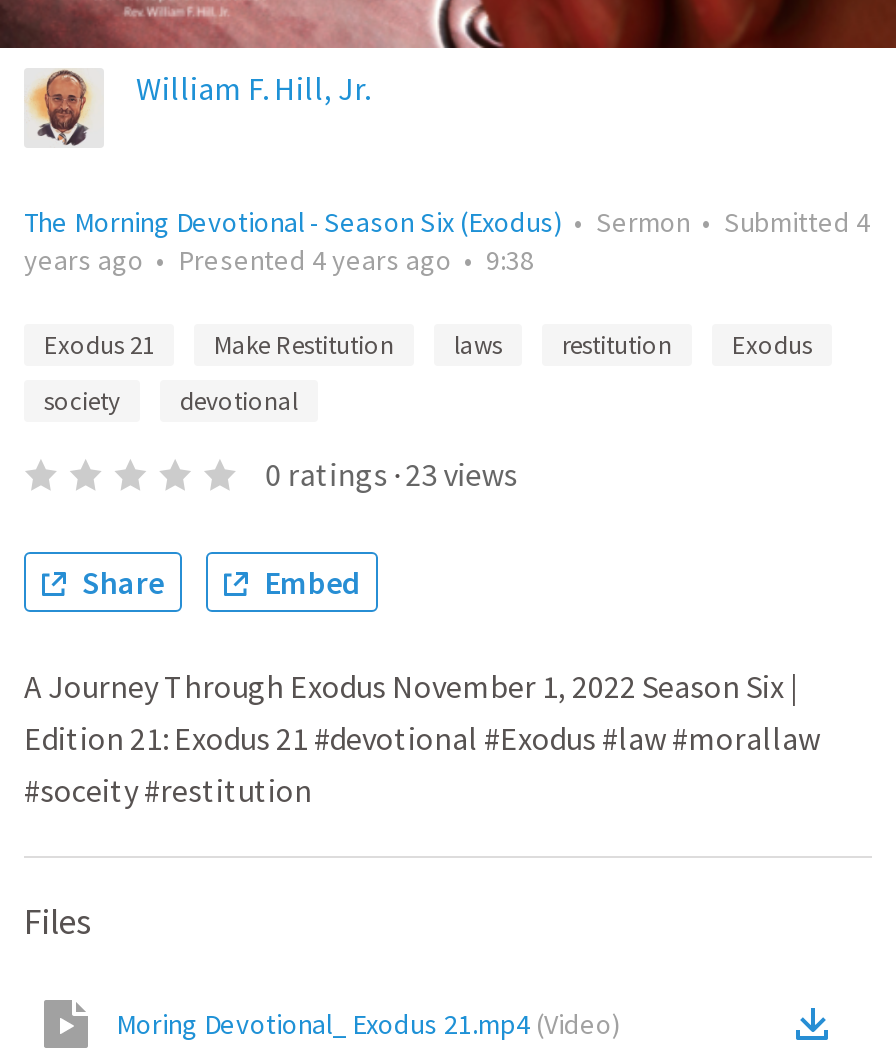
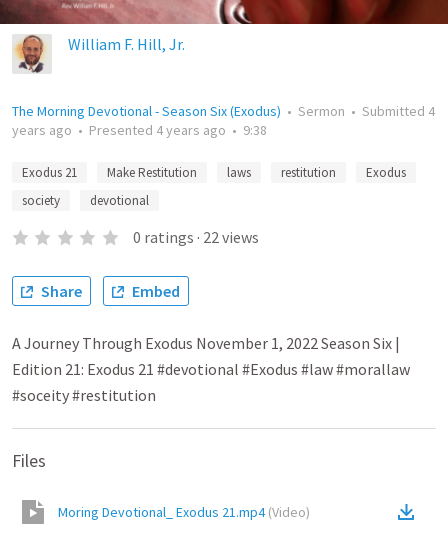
[265,454,517,494] 0 ratings · 23 views -> [133,227,259,247] 0 ratings · 22 views

